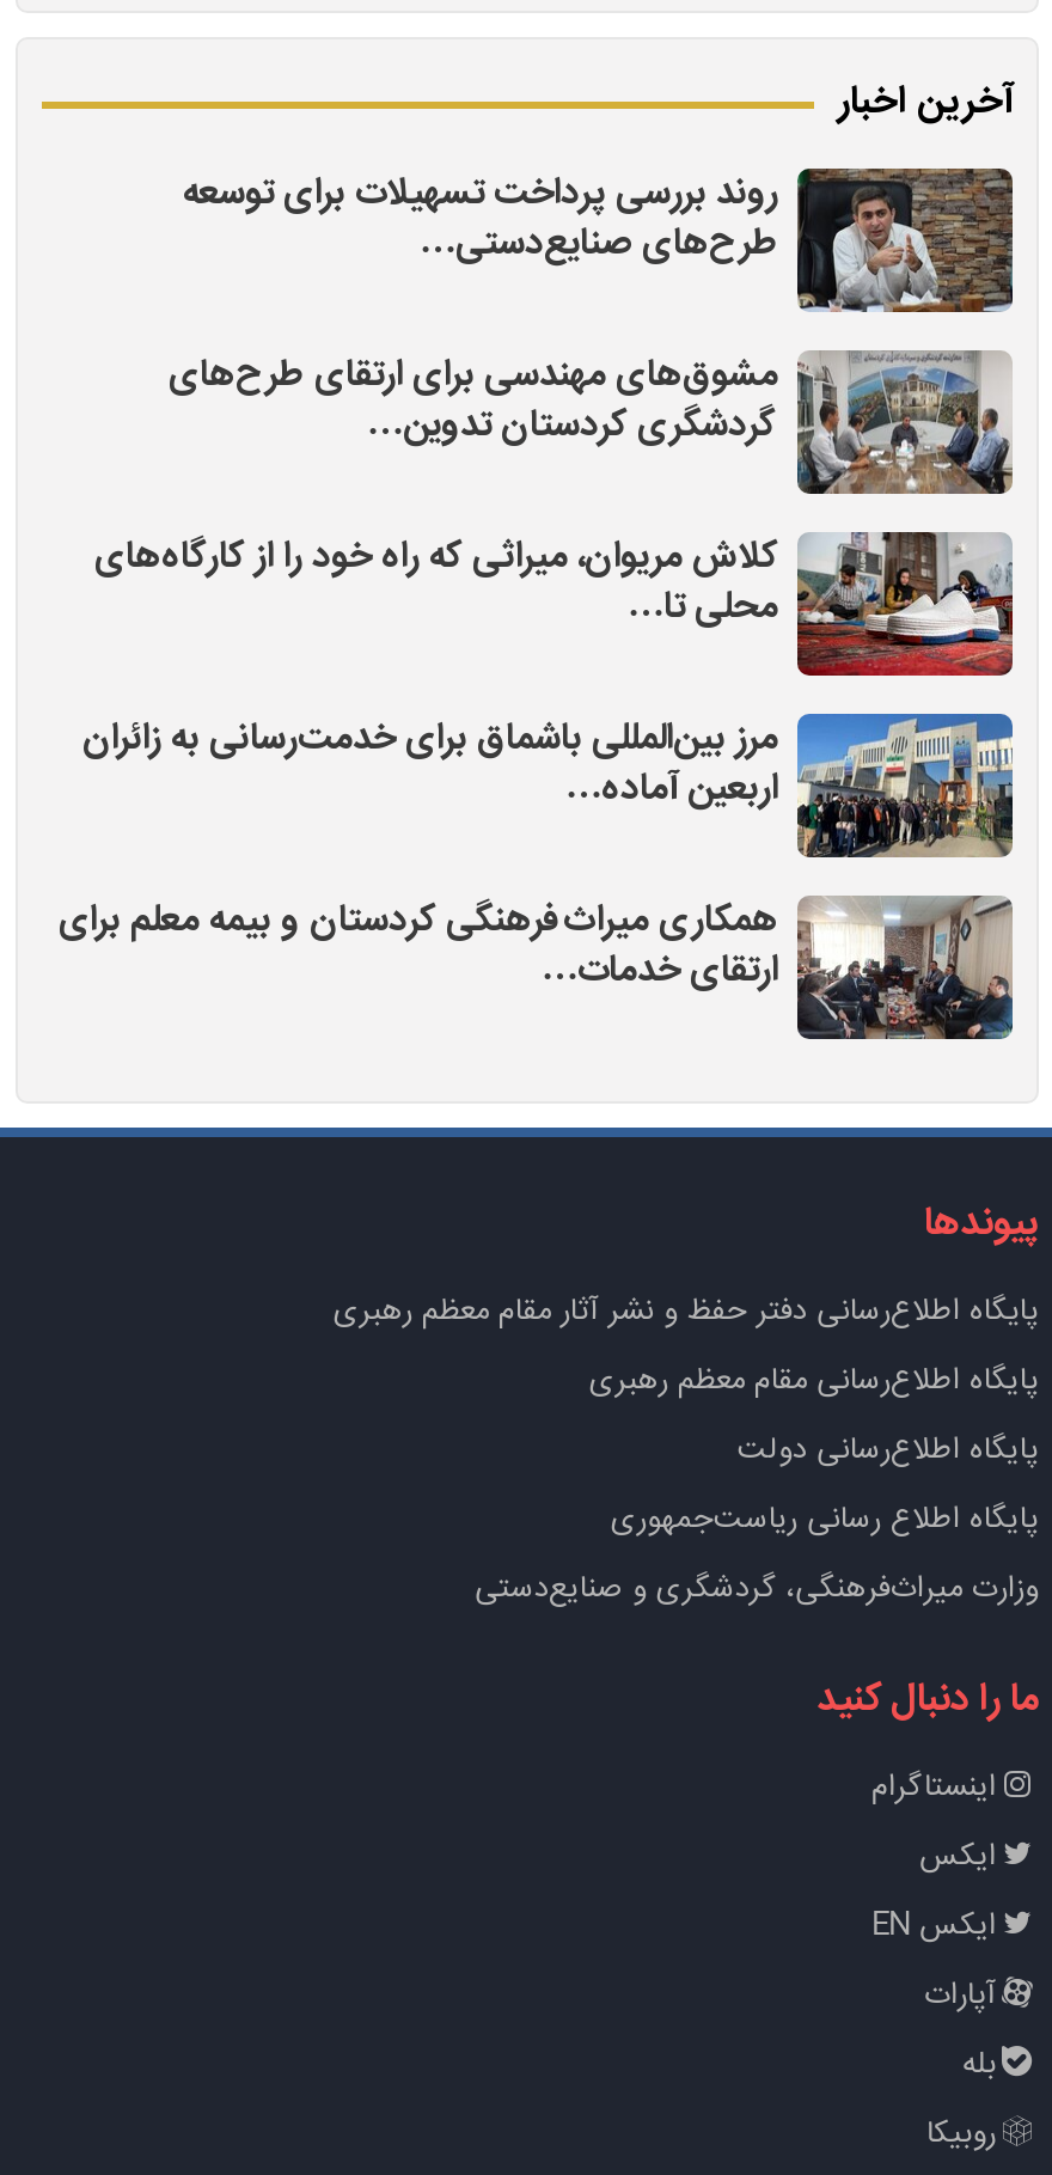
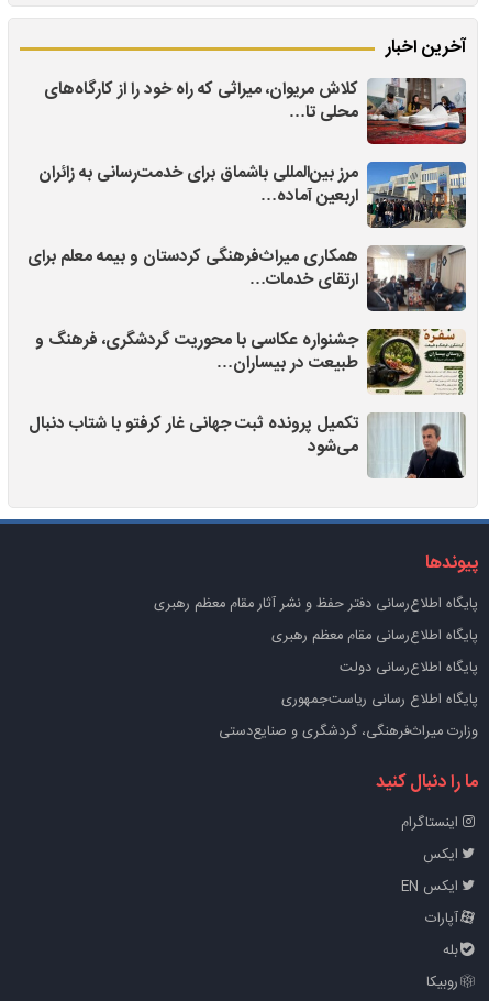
[169,163,1015,454] [image] | روند بررسی پرداخت تسهیلات برای توسعه | طرح‌های صنایع‌دستی… | مشوق‌های مهندسی برای ارتقای طرح‌های | گردشگری کردستان تدوین… -> none
[797,350,1013,496] [image] -> none
moved [59,526,1017,1000] -> [27,75,468,293]: [image] | کلاش مریوان، میراثی که راه خود را از کارگاه‌های | محلی تا… | مرز بین‌المللی باشماق برای خدمت‌رسانی به زائران | اربعین آماده… | همکاری میراث‌فرهنگی کردستان و بیمه معلم برای | ارتقای خدمات…
none -> [29,326,466,460] [image] | جشنواره عکاسی با محوریت گردشگری، فرهنگ و | طبیعت در بیساران… | تکمیل پرونده ثبت جهانی غار کرفتو با شتاب دنبال | می‌شود
none -> [368,414,465,480] [image]

